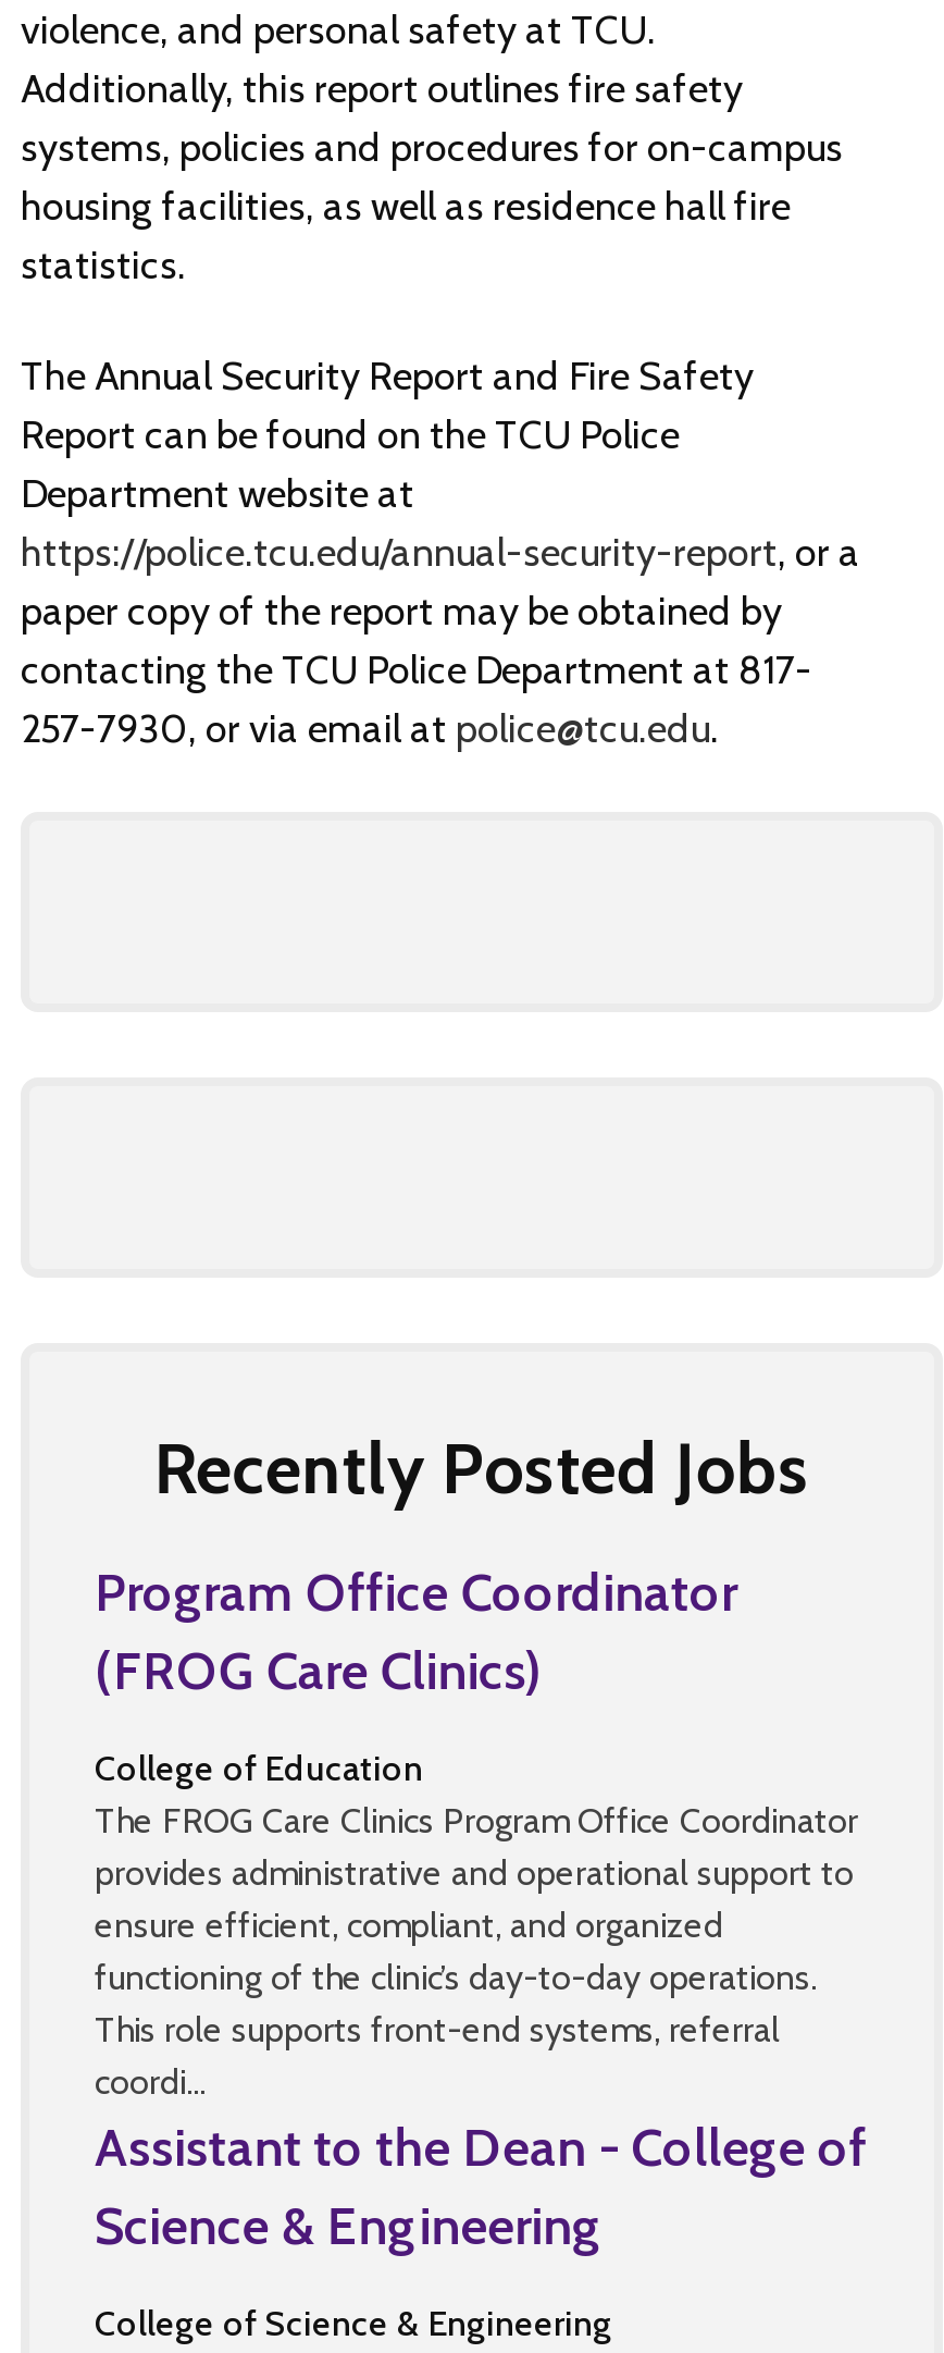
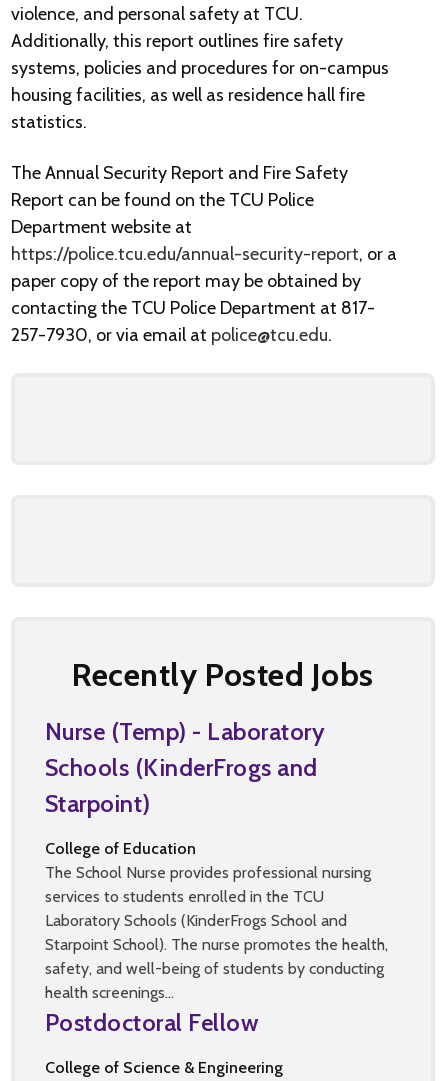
[95,1562,737,1703] Program Office Coordinator | (FROG Care Clinics) -> [45,717,325,818] Nurse (Temp) - Laboratory | Schools (KinderFrogs and | Starpoint)
moved [95,1749,423,1790] -> [45,839,196,858]: College of Education
[95,1801,867,2258] The FROG Care Clinics Program Office Coordinator | provides administrative and operational support to | ensure efficient, compliant, and organized | functioning of the clinic’s day-to-day operations. | This role supports front-end systems, referral | coordi... | Assistant to the Dean - College of | Science & Engineering -> [45,863,388,1037] The School Nurse provides professional nursing | services to students enrolled in the TCU | Laboratory Schools (KinderFrogs School and | Starpoint School). The nurse promotes the health, | safety, and well-being of students by conducting | health screenings... | Postdoctoral Fellow

